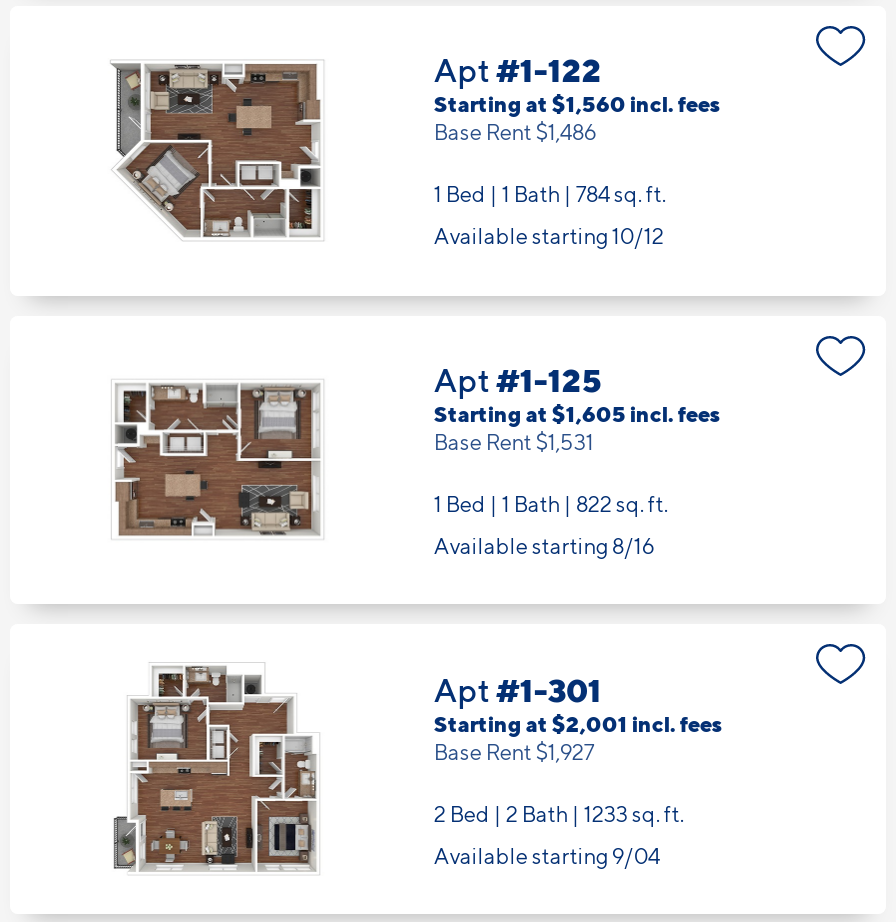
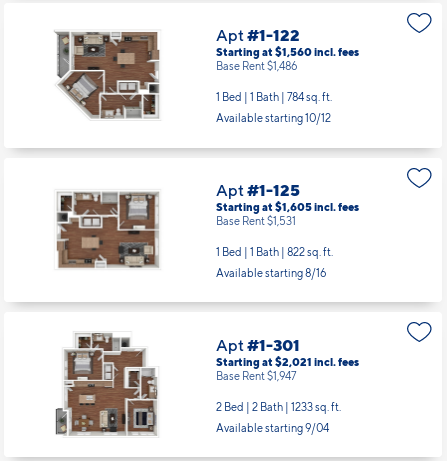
[434,709,722,737] Starting at $2,001 incl. fees -> [216,355,359,369] Starting at $2,021 incl. fees
[434,737,594,765] Base Rent $1,927 -> [216,369,296,383] Base Rent $1,947

